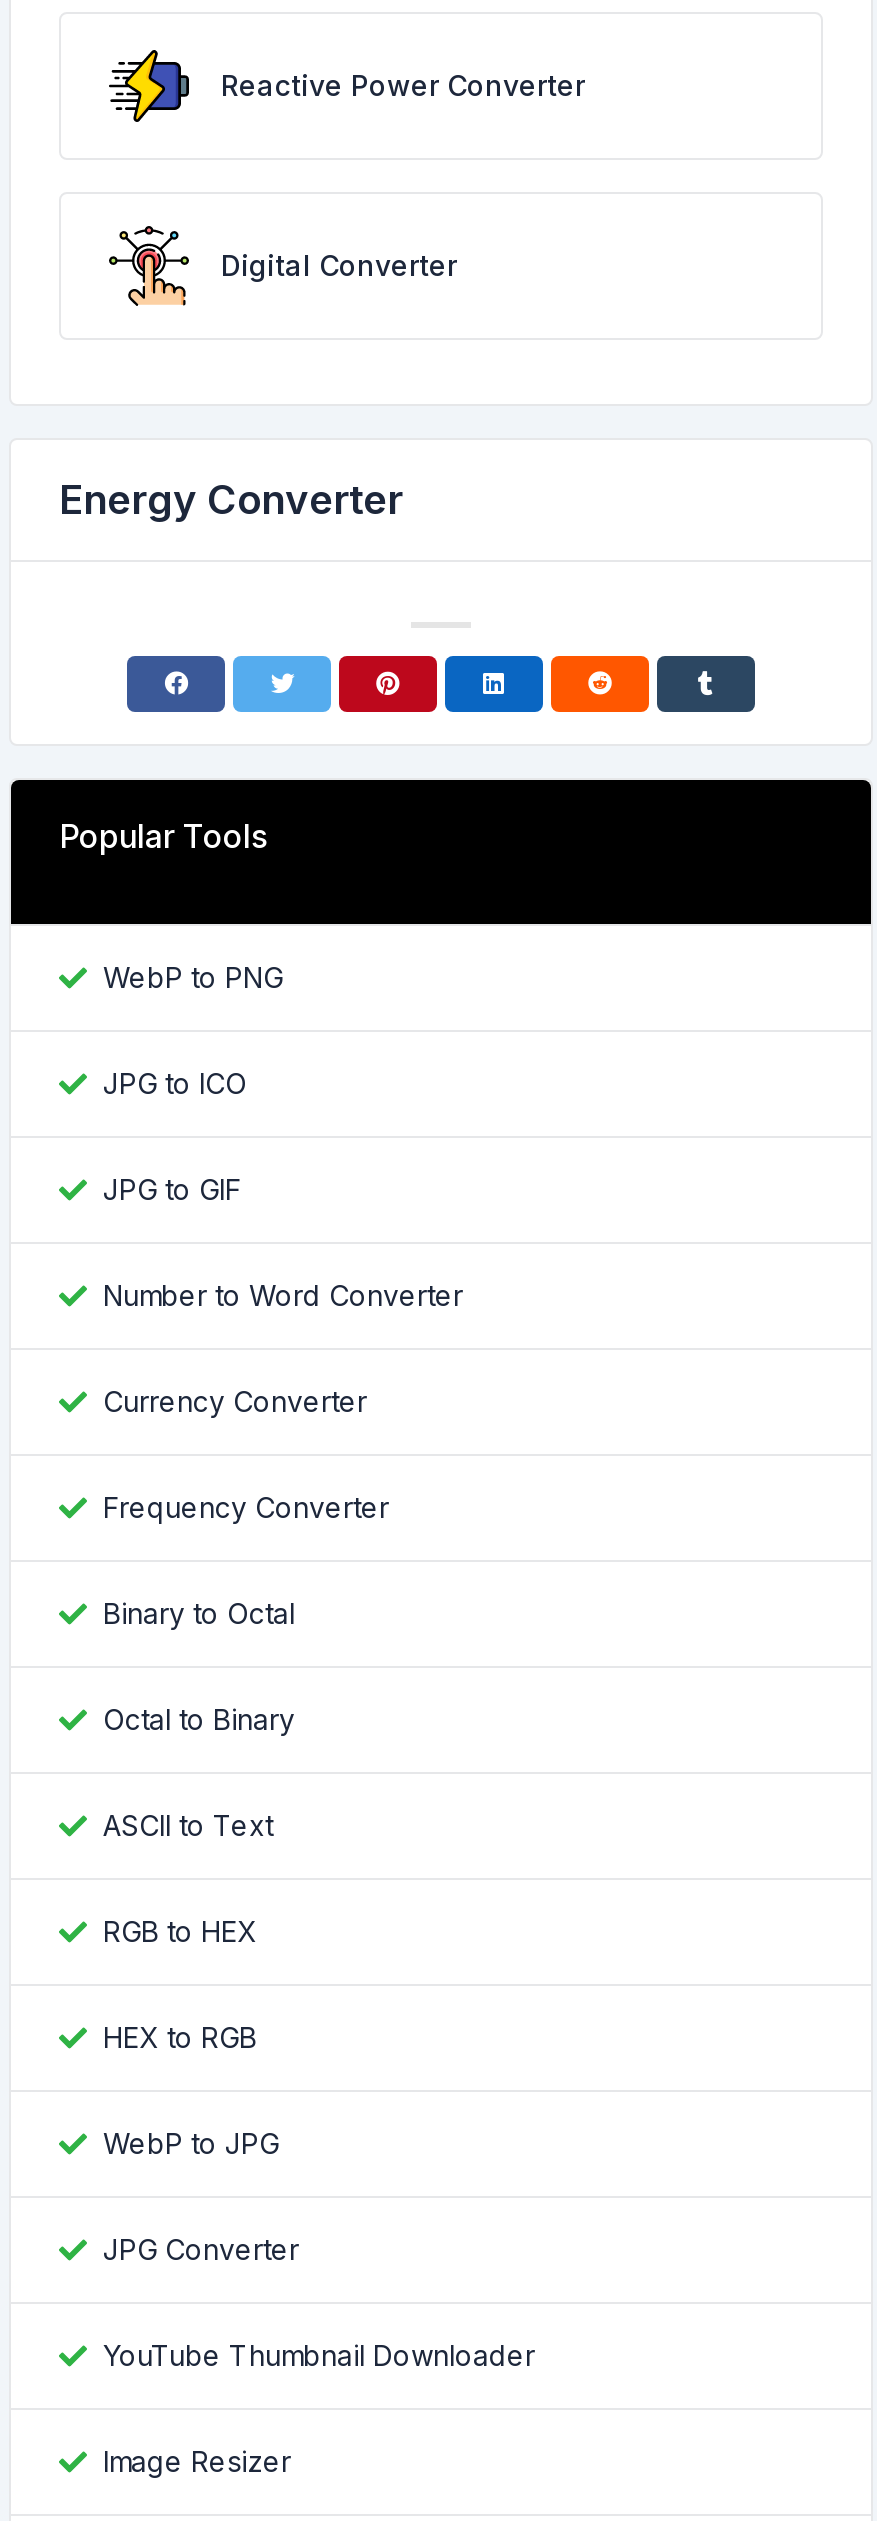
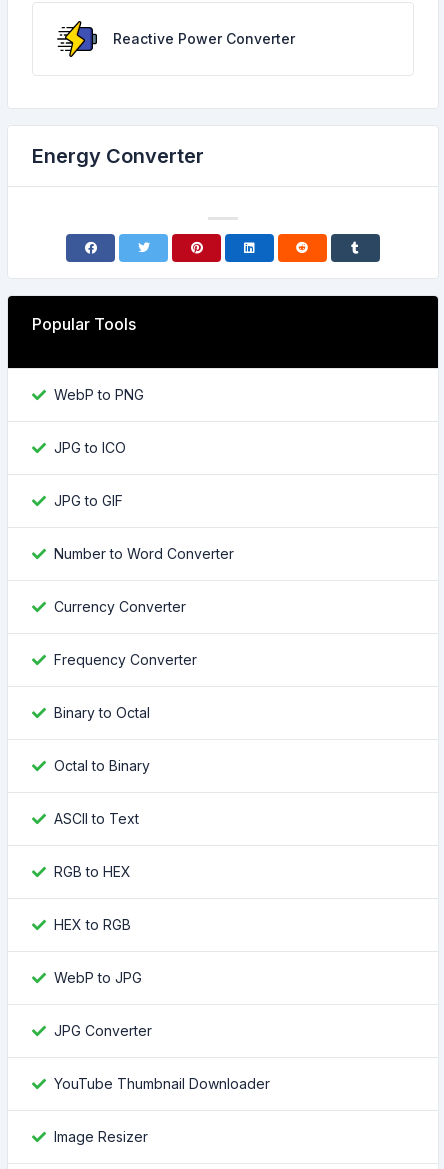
[107,224,457,306] [image] | Digital Converter -> none

